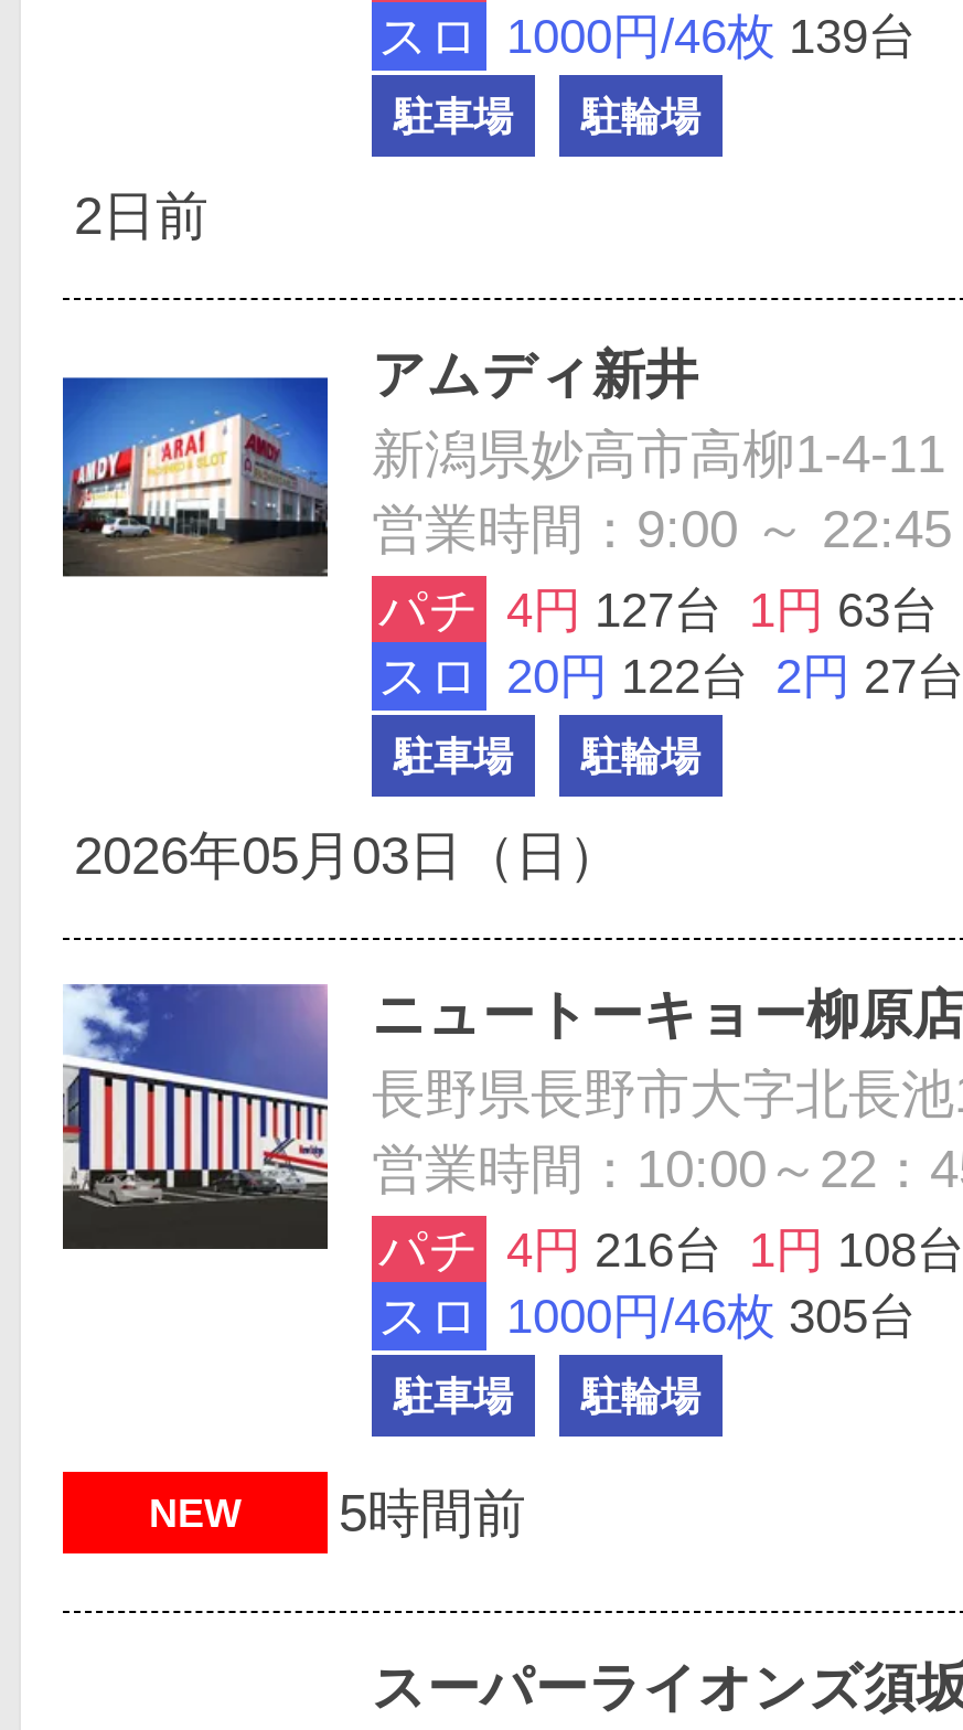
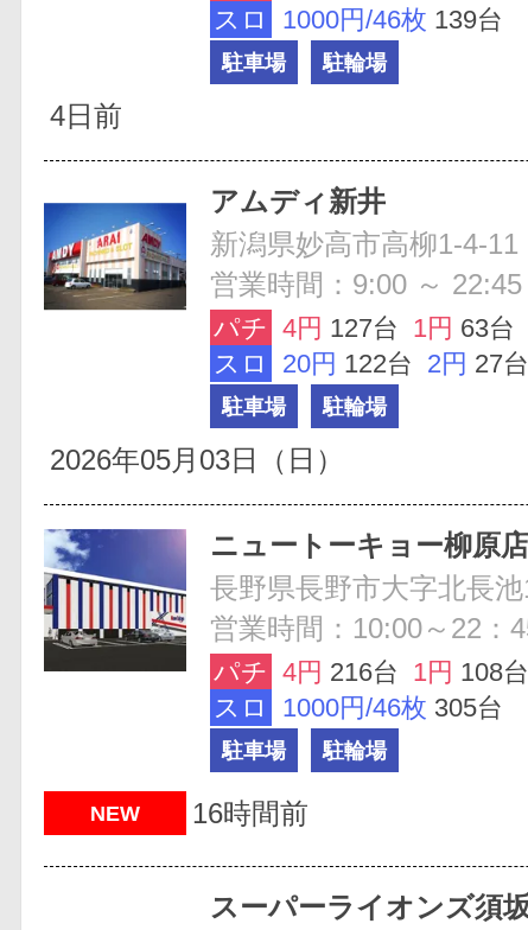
[74,185,208,245] 2日前 -> [50,100,122,132] 4日前
[339,1482,526,1541] 5時間前 -> [192,797,308,829] 16時間前

